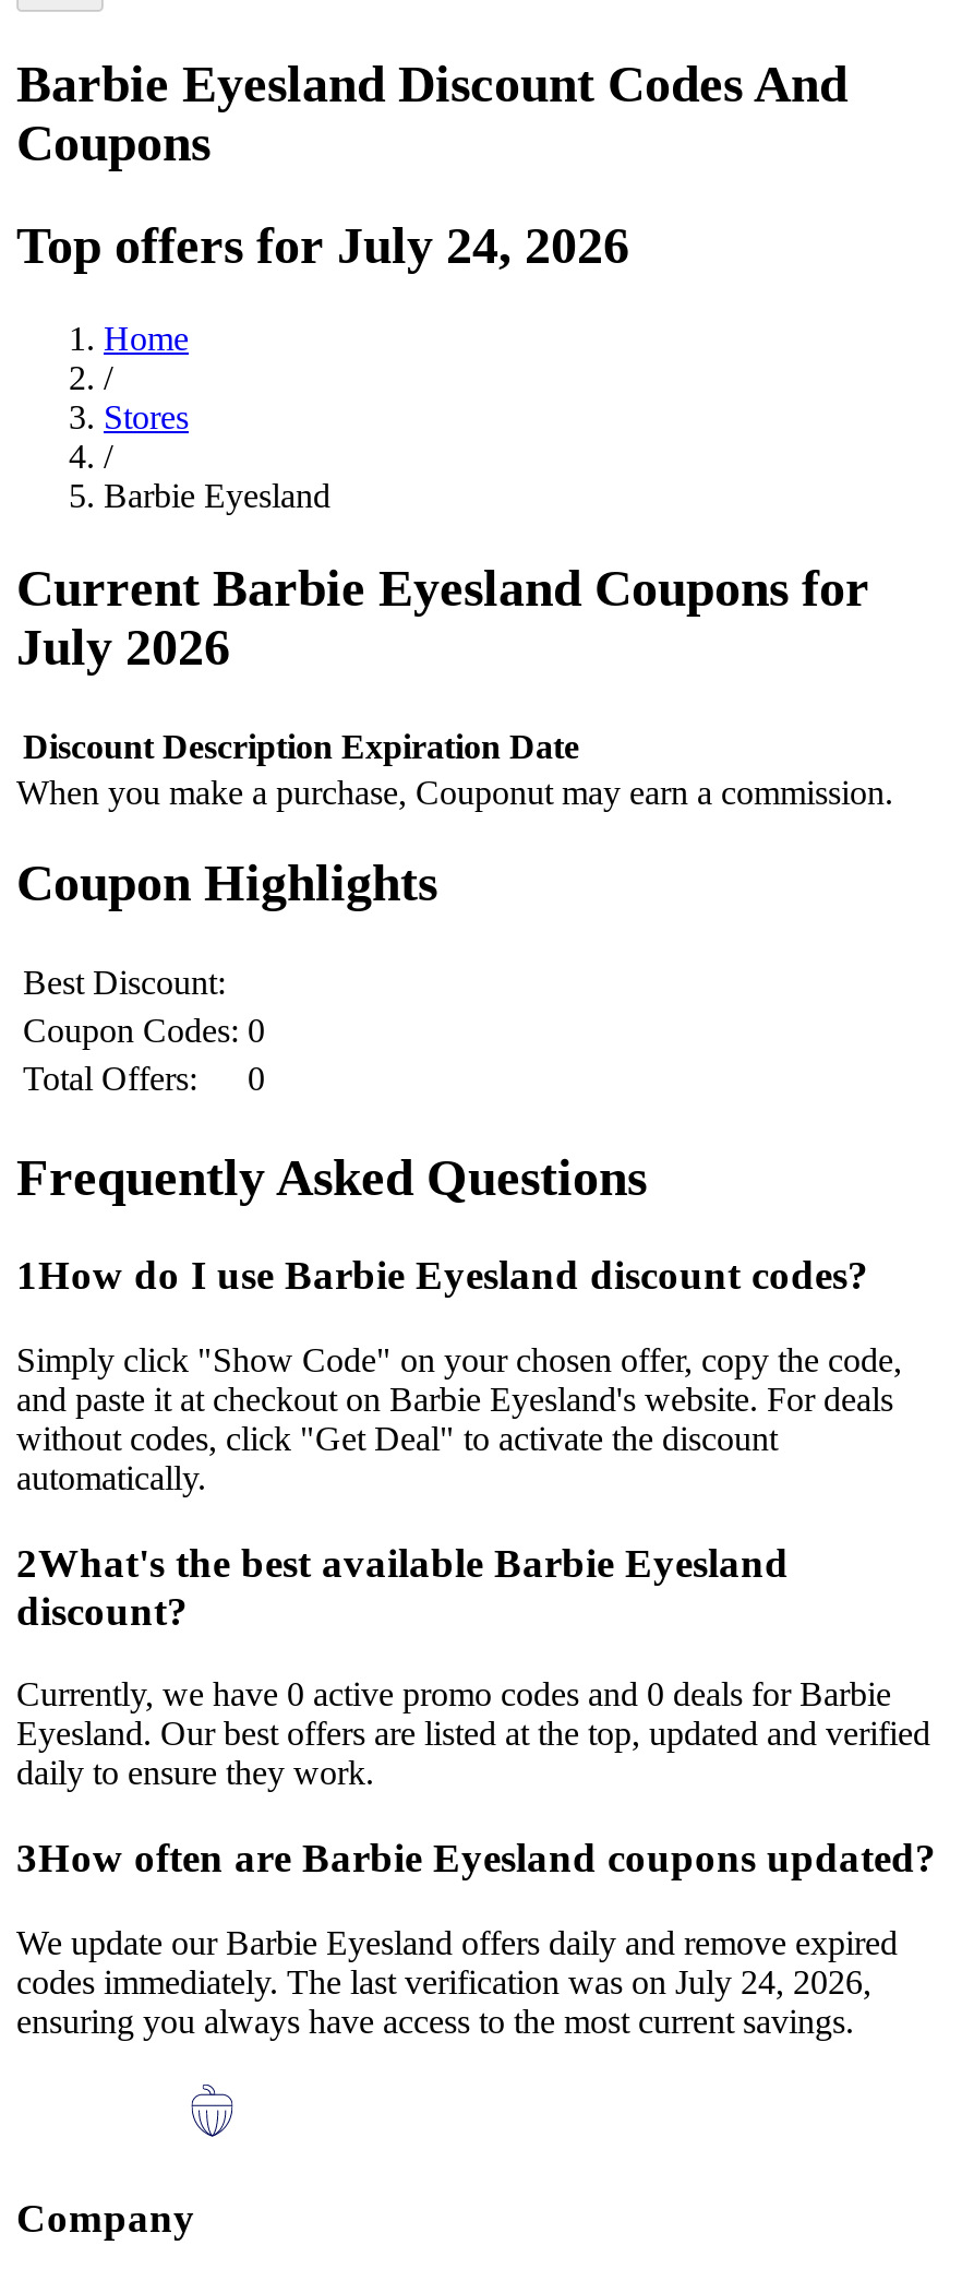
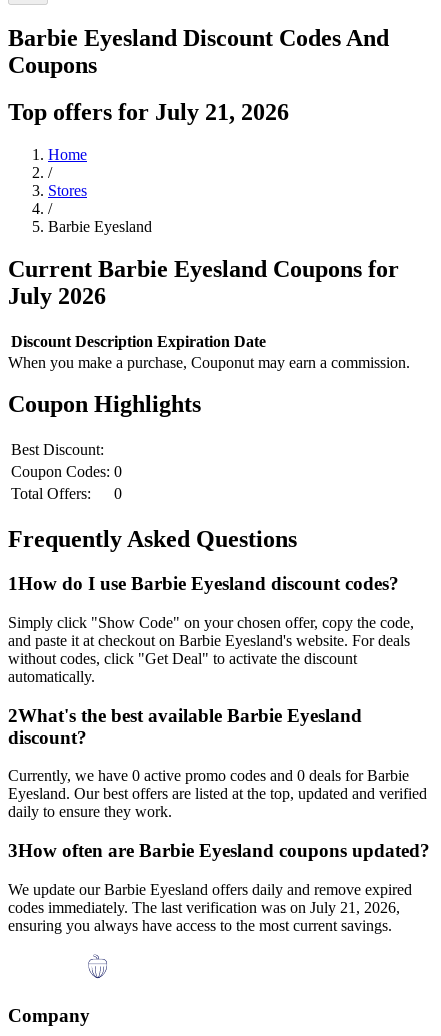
[16,217,629,274] Top offers for July 24, 2026 -> [8,99,289,125] Top offers for July 21, 2026
[16,1963,871,2000] codes immediately. The last verification was on July 24, 2026, -> [8,899,400,916] codes immediately. The last verification was on July 21, 2026,

